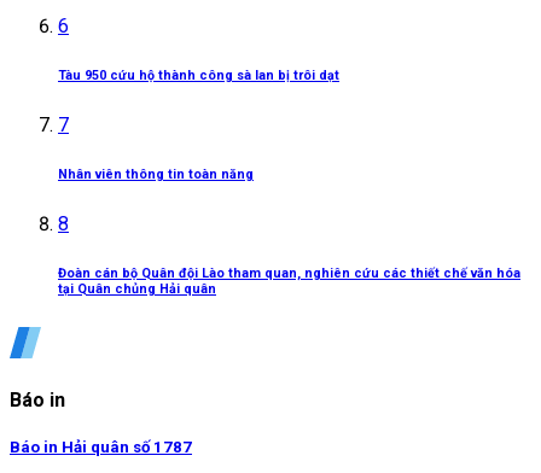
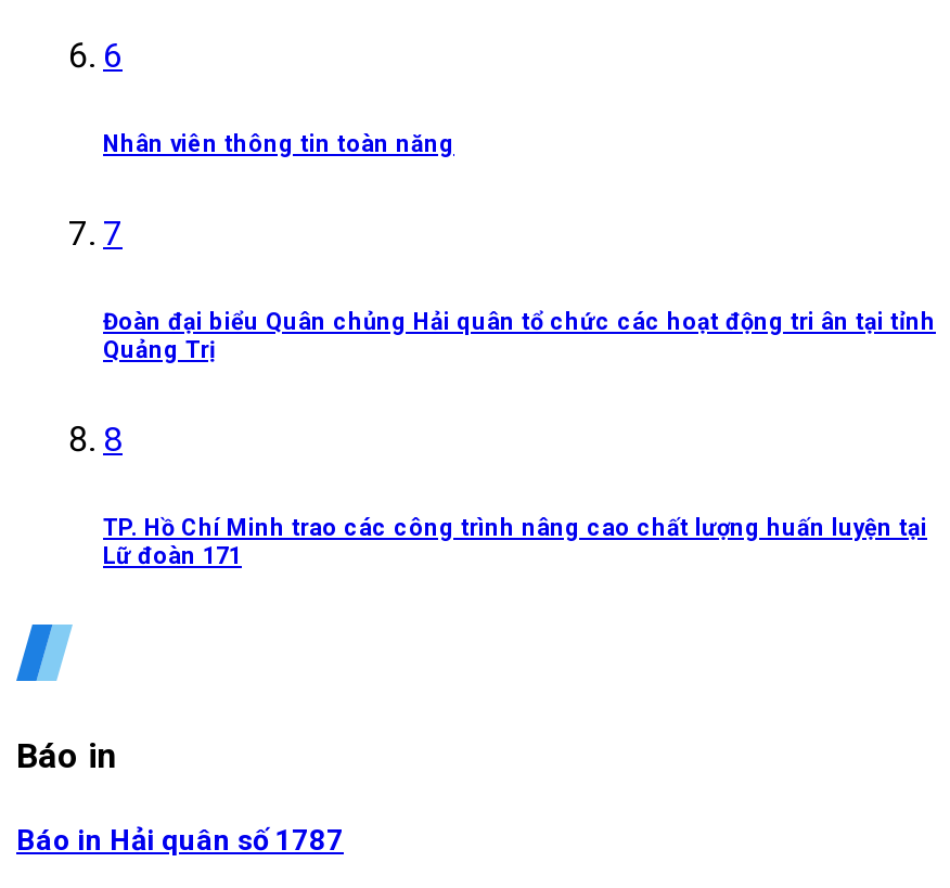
[58,68,339,83] Tàu 950 cứu hộ thành công sà lan bị trôi dạt -> none
none -> [103,308,936,364] Đoàn đại biểu Quân chủng Hải quân tổ chức các hoạt động tri ân tại tỉnh | Quảng Trị
moved [58,167,254,182] -> [103,130,454,159]: Nhân viên thông tin toàn năng
[58,265,520,297] Đoàn cán bộ Quân đội Lào tham quan, nghiên cứu các thiết chế văn hóa | tại Quân chủng Hải quân -> [103,514,927,570] TP. Hồ Chí Minh trao các công trình nâng cao chất lượng huấn luyện tại | Lữ đoàn 171

